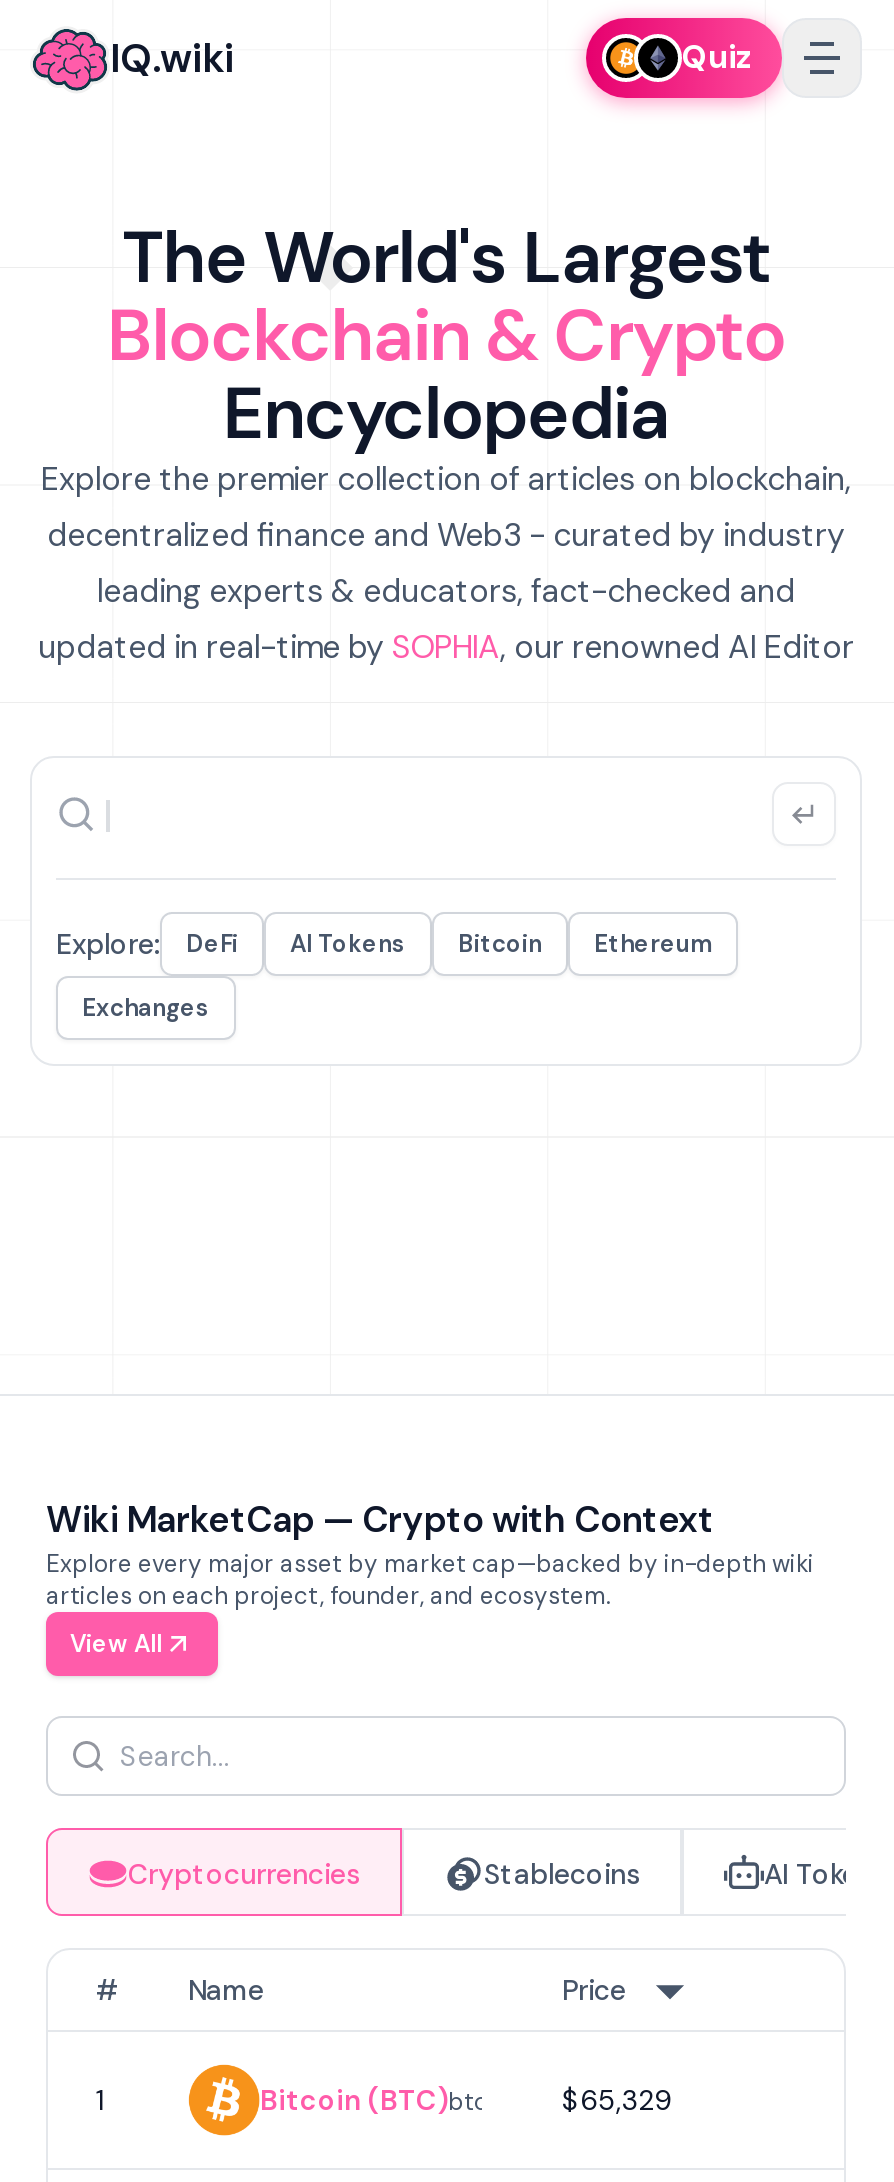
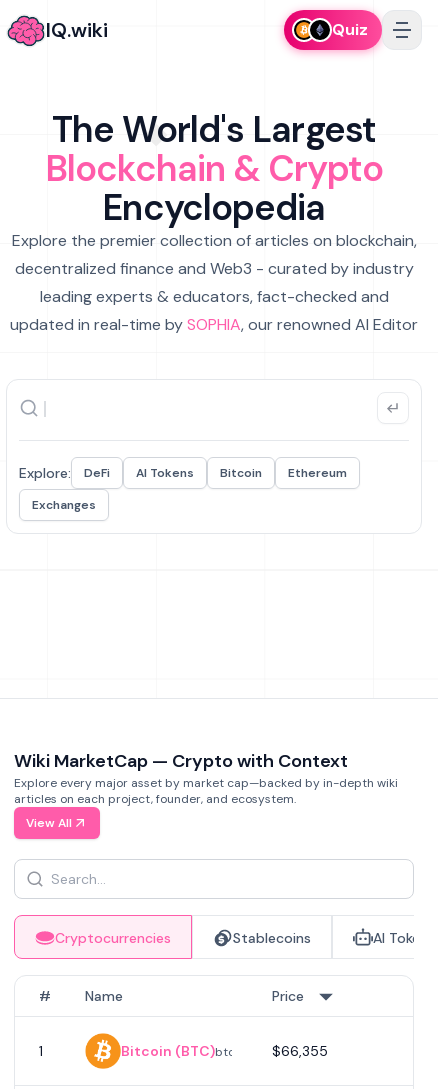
[562,2082,672,2118] $65,329 -> [272,1042,328,1060] $66,355

